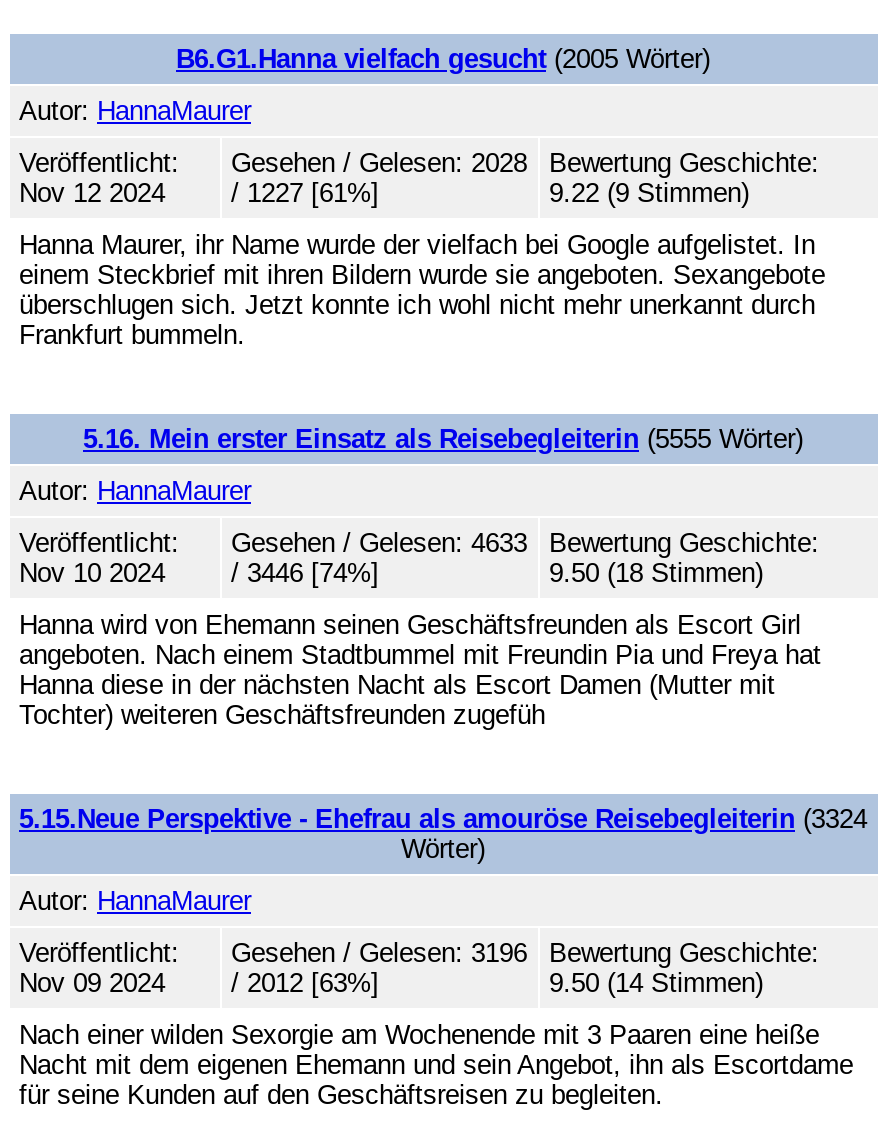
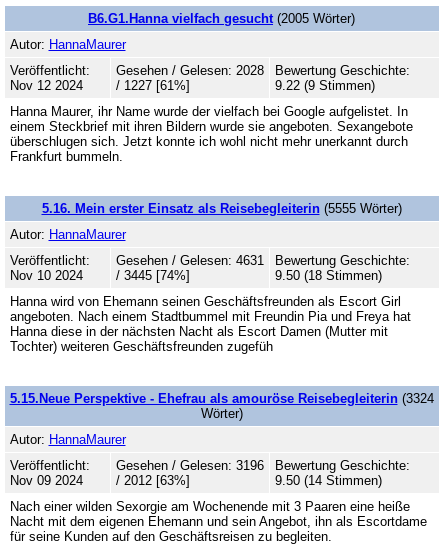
[231,529,527,559] Gesehen / Gelesen: 4633 -> [115,253,263,268] Gesehen / Gelesen: 4631
[231,559,379,589] / 3446 [74%] -> [115,268,189,283] / 3445 [74%]

